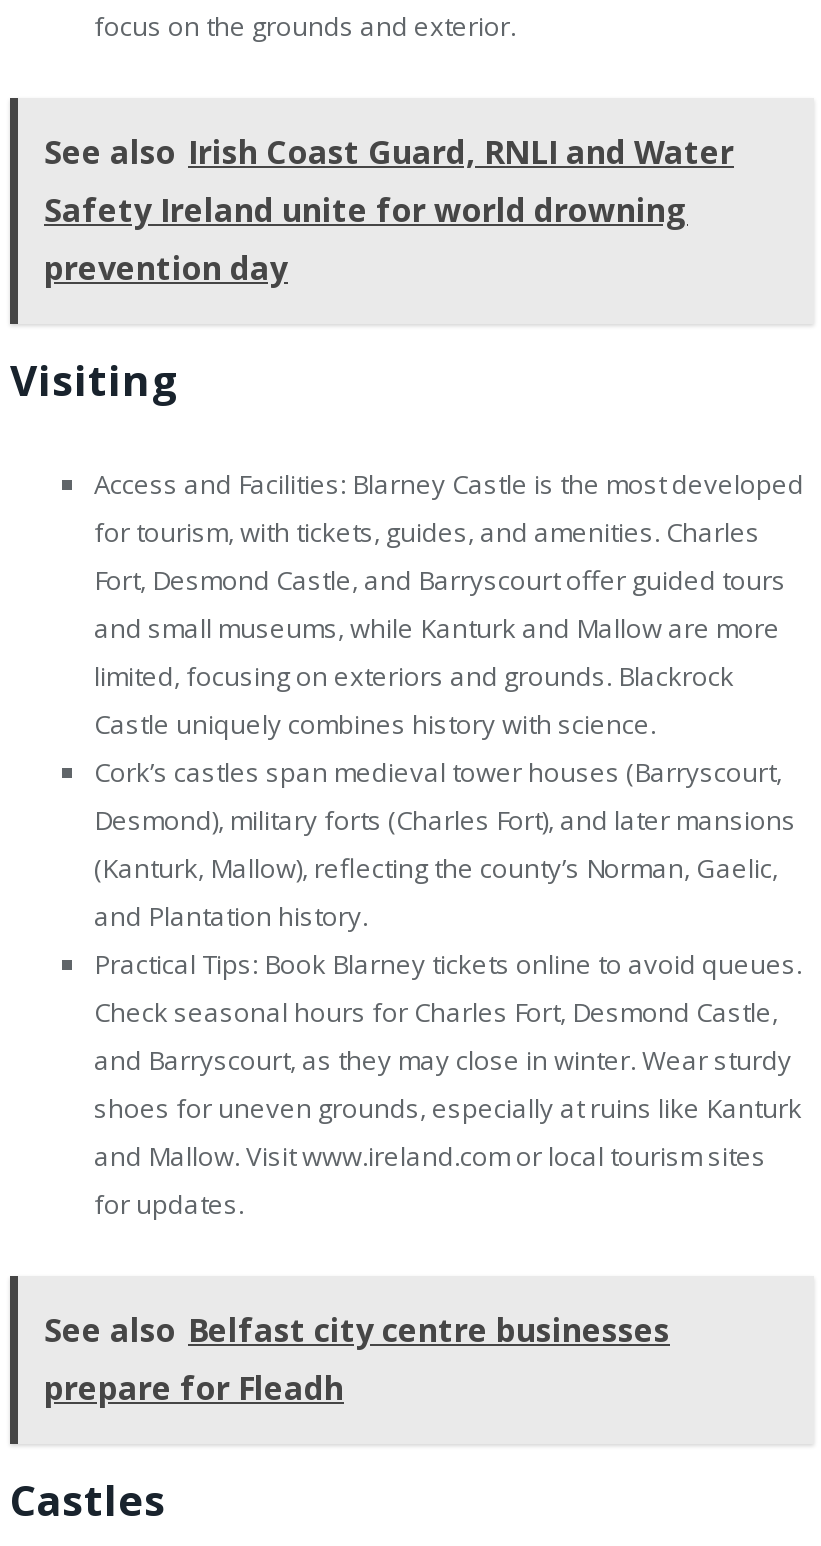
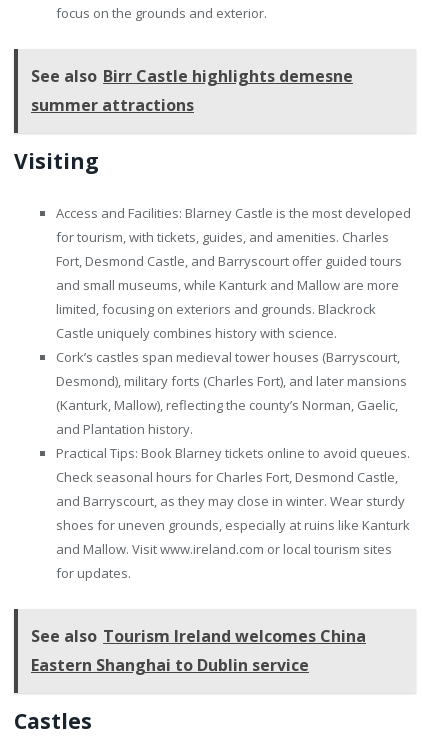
[44,130,734,290] See also Irish Coast Guard, RNLI and Water | Safety Ireland unite for world drowning | prevention day -> [31,65,353,116] See also Birr Castle highlights demesne | summer attractions
[44,1308,670,1410] See also Belfast city centre businesses | prepare for Fleadh -> [31,625,366,676] See also Tourism Ireland welcomes China | Eastern Shanghai to Dublin service

